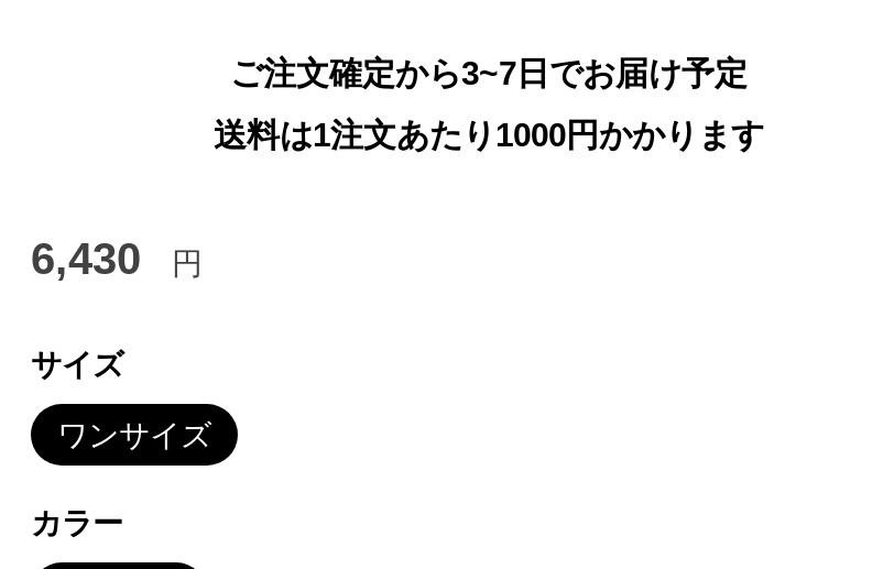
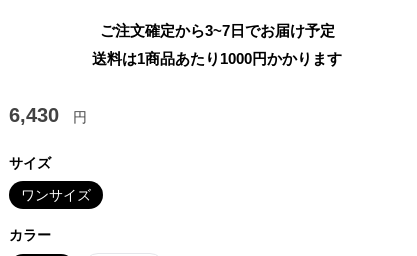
[214,116,764,153] 送料は1注文あたり1000円かかります -> [92,50,342,67] 送料は1商品あたり1000円かかります

